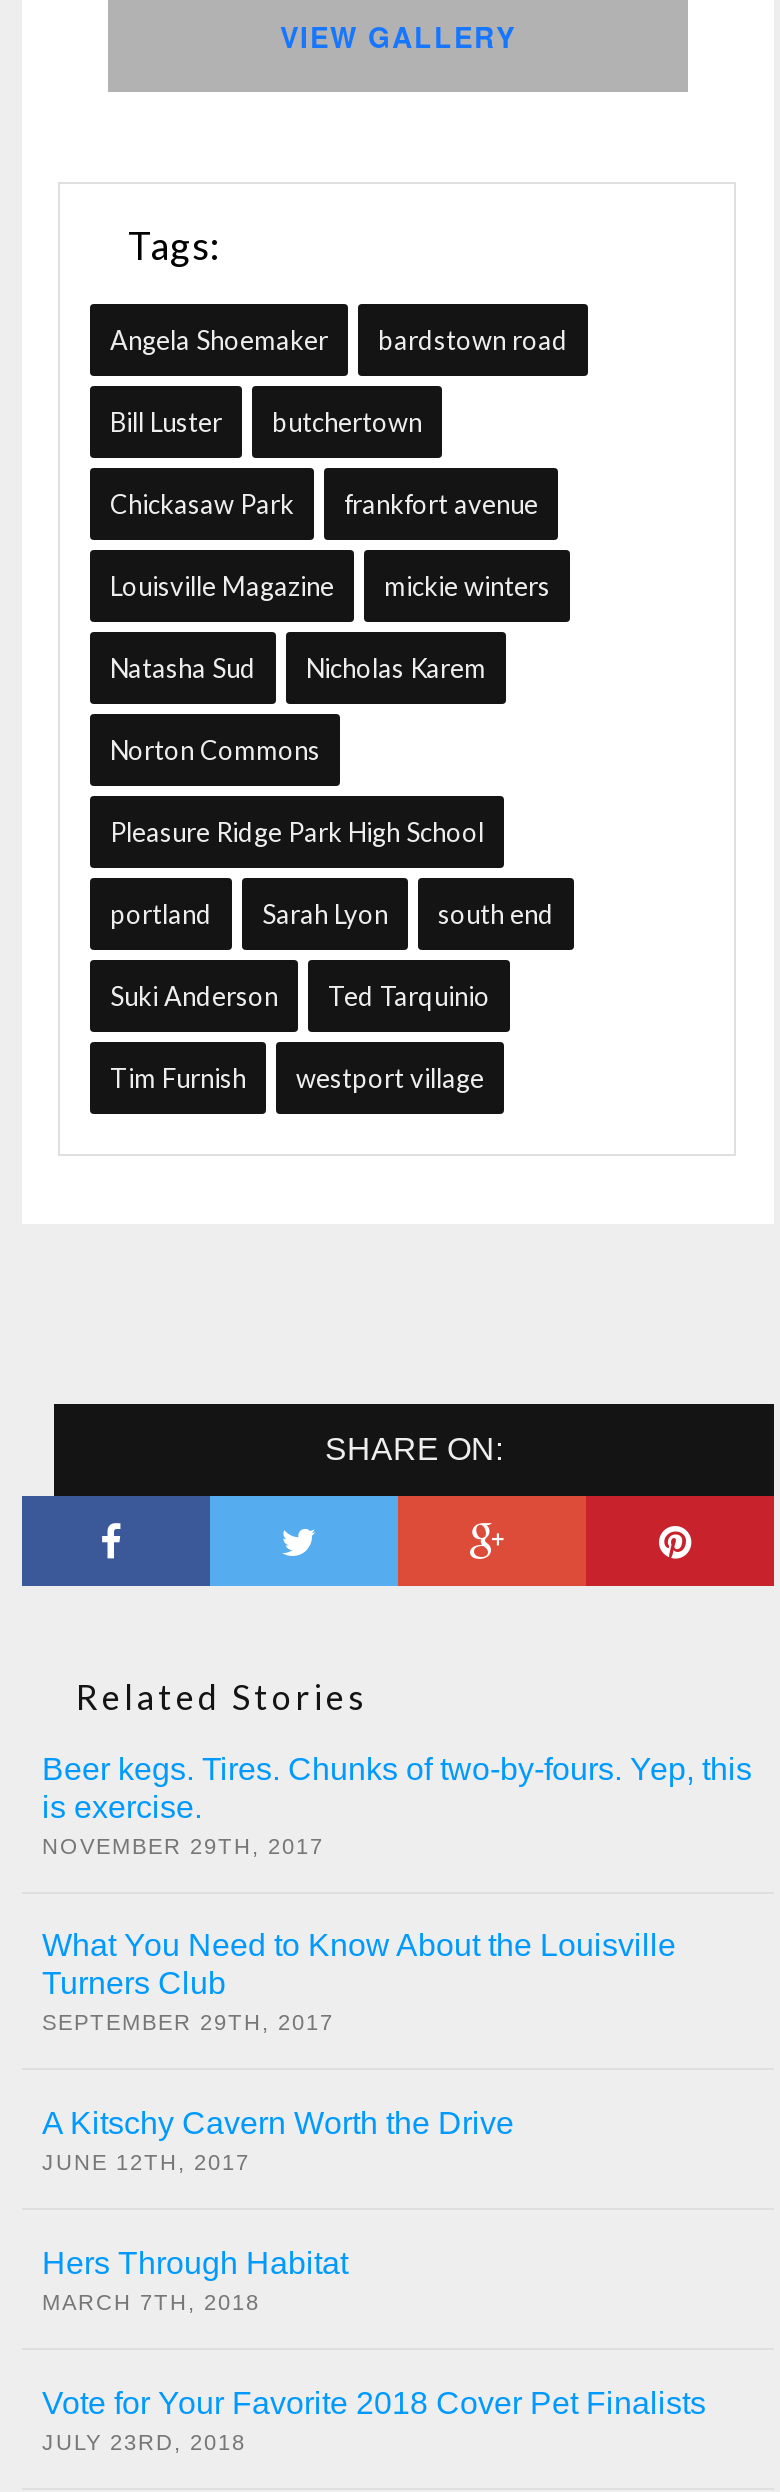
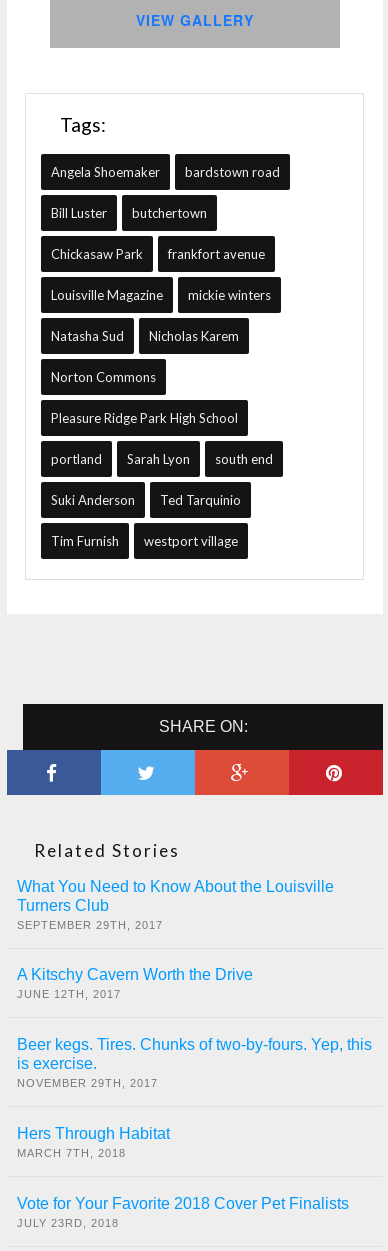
moved [42,1753,752,1859] -> [17,1036,372,1089]: Beer kegs. Tires. Chunks of two-by-fours. Yep, this | is exercise. | NOVEMBER 29TH, 2017
moved [42,1929,676,2175] -> [17,878,334,1000]: What You Need to Know About the Louisville | Turners Club | SEPTEMBER 29TH, 2017 | A Kitschy Cavern Worth the Drive | JUNE 12TH, 2017

